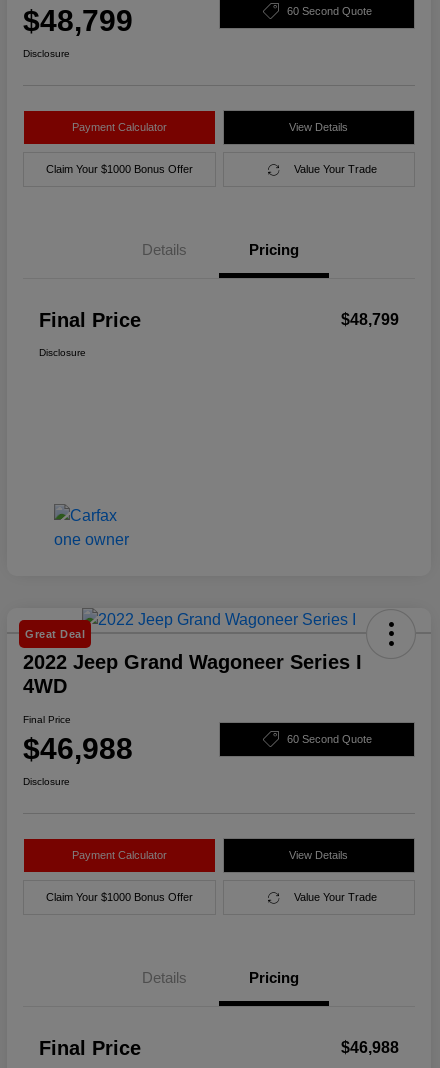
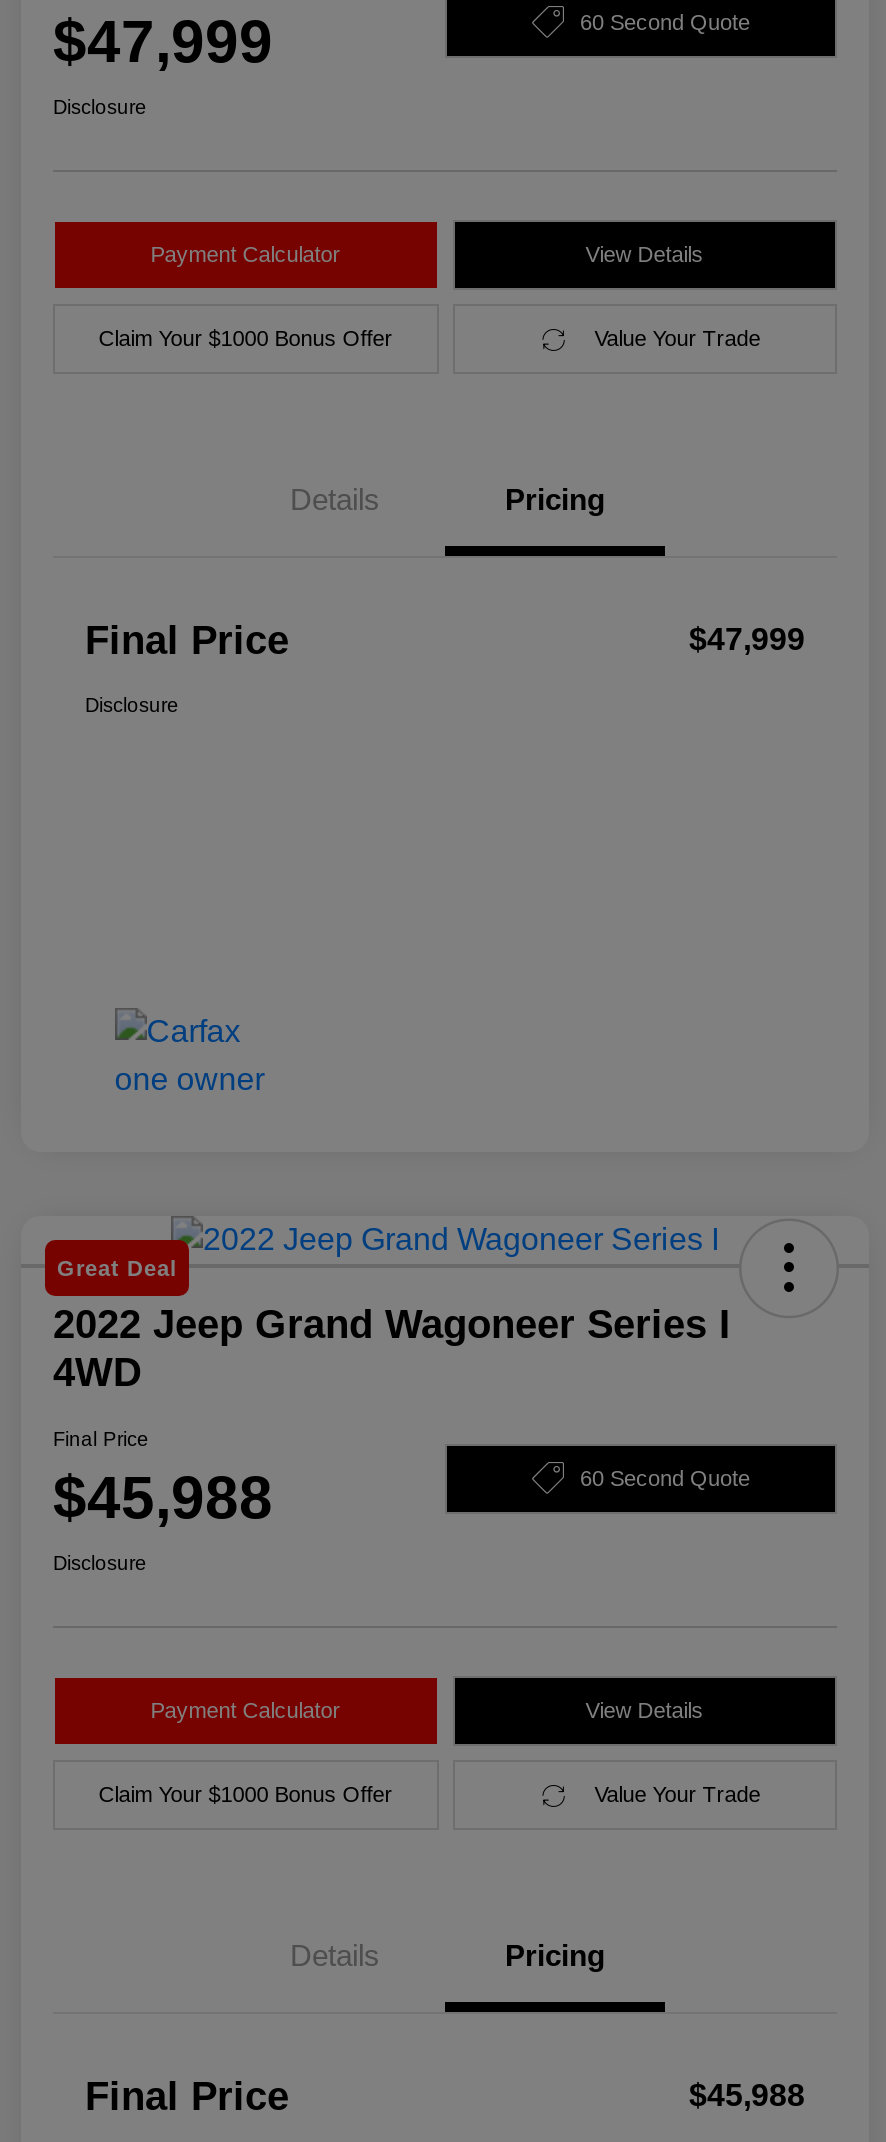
[23,4,133,37] $48,799 -> [53,8,273,74] $47,999
[341,311,399,328] $48,799 -> [689,622,805,656] $47,999
[23,732,133,765] $46,988 -> [53,1464,273,1530] $45,988
[341,1039,399,1056] $46,988 -> [689,2078,805,2112] $45,988

